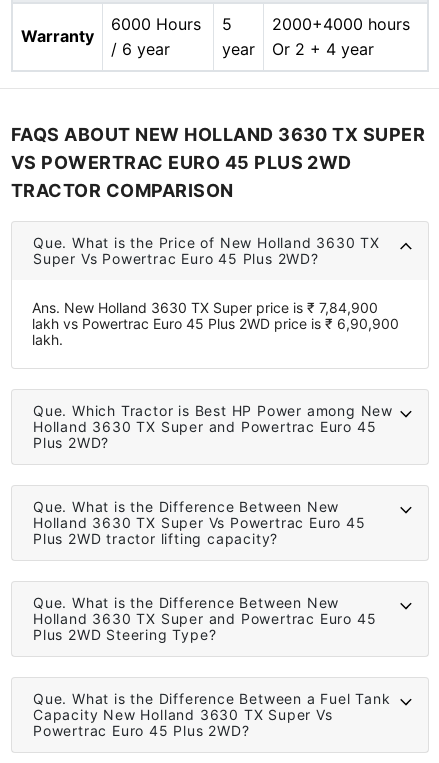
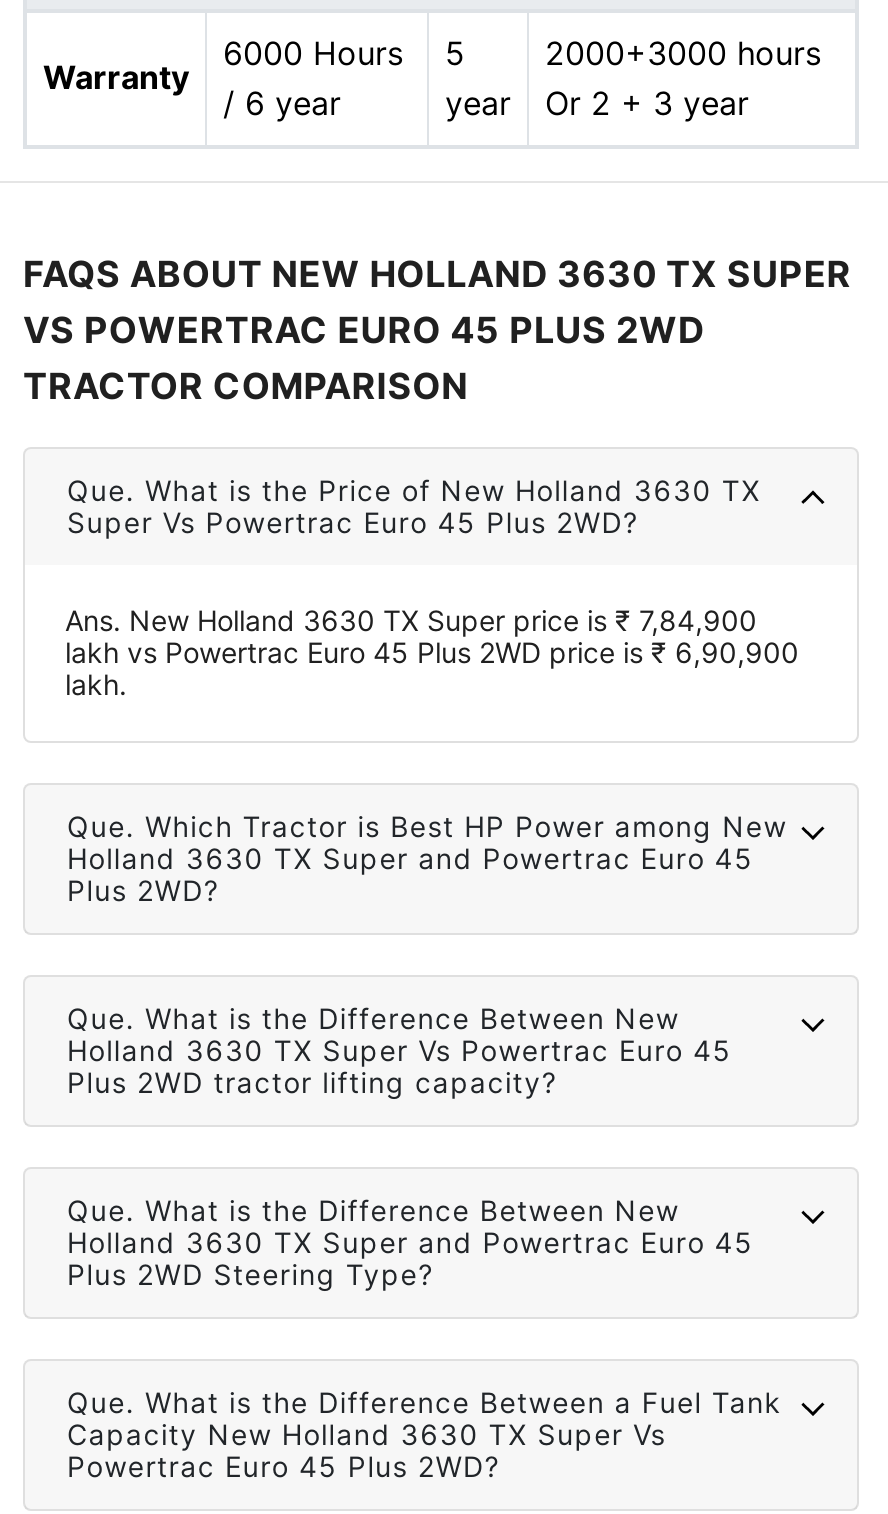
[111,14,410,34] 6000 Hours 5 2000+4000 hours -> [223,32,821,72] 6000 Hours 5 2000+3000 hours
[222,39,374,59] year Or 2 + 4 year -> [445,82,749,122] year Or 2 + 3 year

